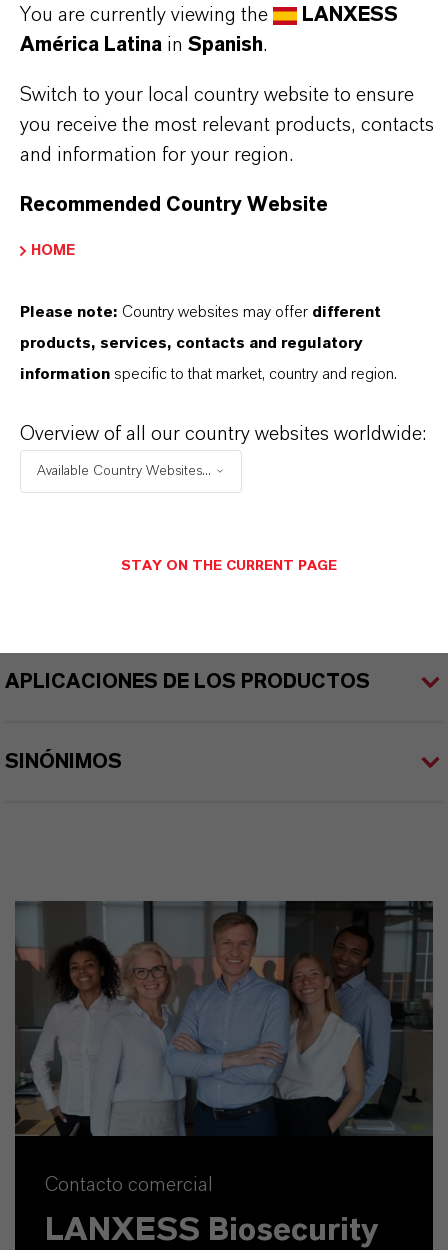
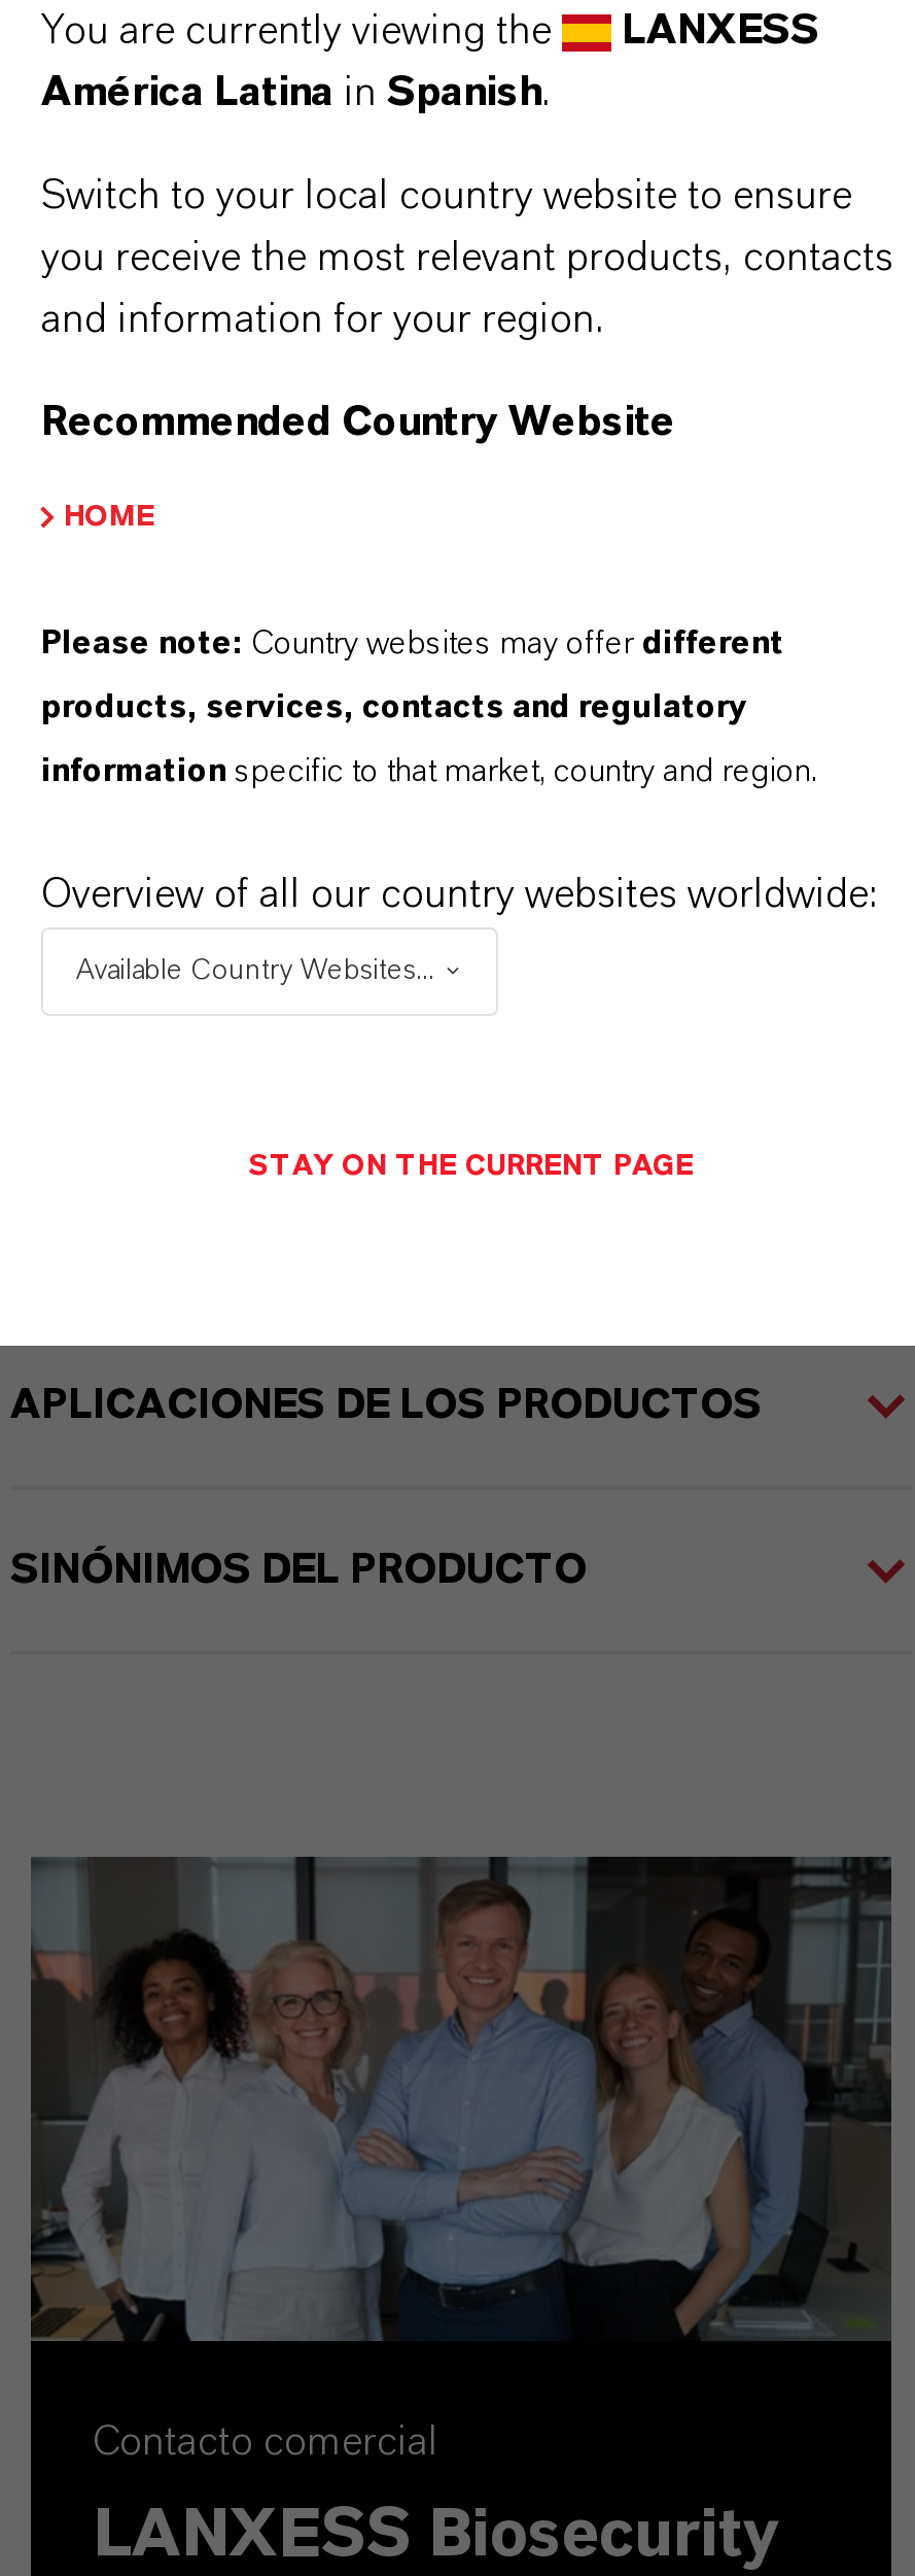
[5,752,122,772] SINÓNIMOS -> [10,1550,587,1591] SINÓNIMOS DEL PRODUCTO

